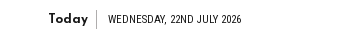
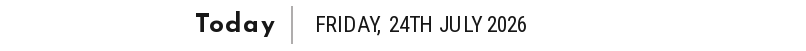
[107,13,240,26] WEDNESDAY, 22ND JULY 2026 -> [315,12,527,38] FRIDAY, 24TH JULY 2026

